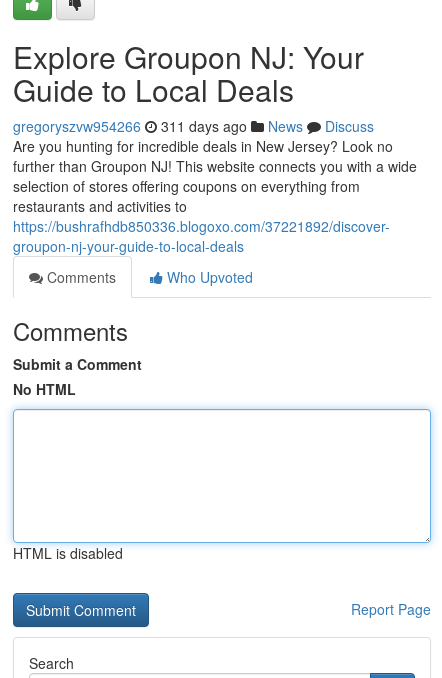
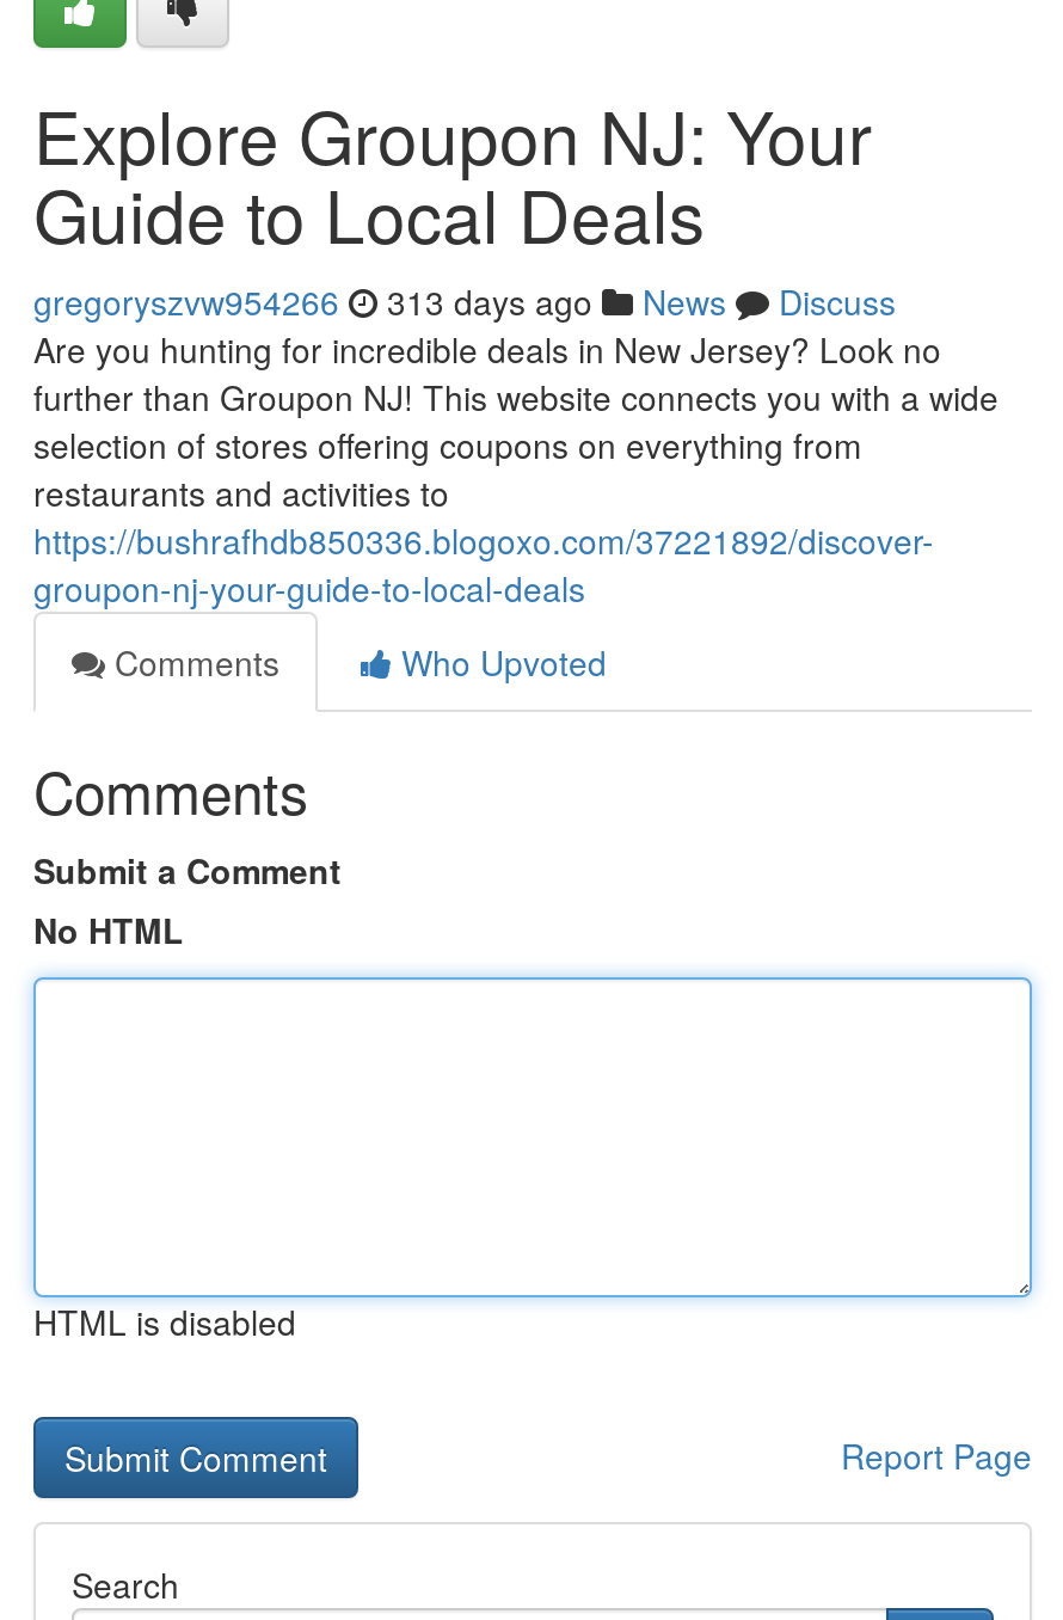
[13,116,374,136] gregoryszvw954266 311 days ago News Discuss -> [33,277,896,325] gregoryszvw954266 313 days ago News Discuss

